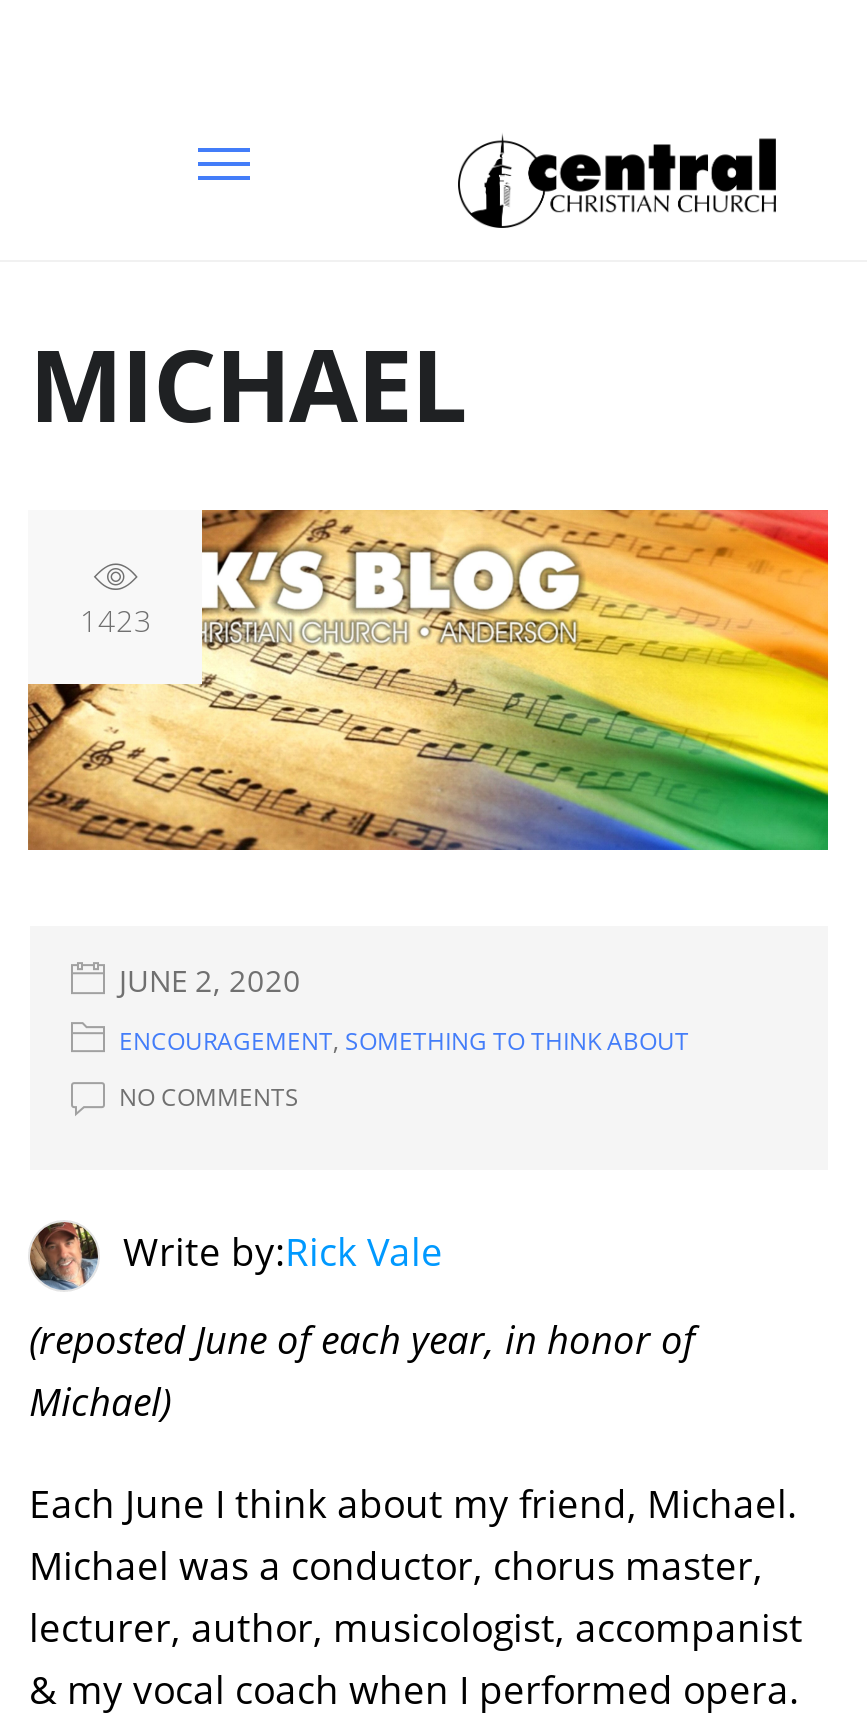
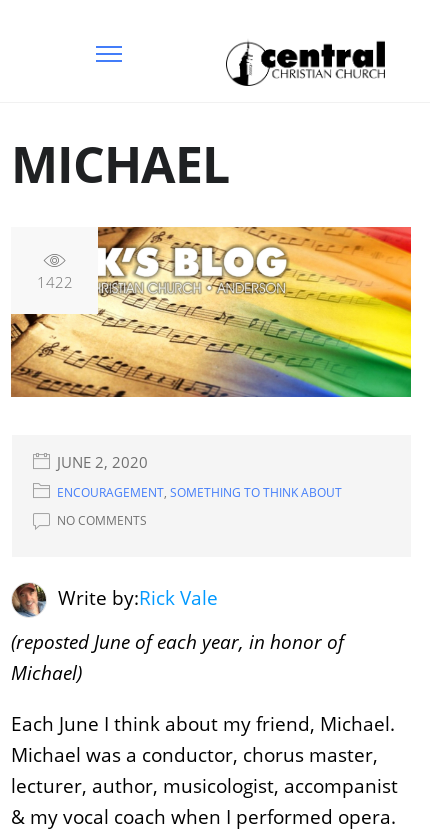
[80,600,152,640] 1423 -> [37,272,73,292] 1422

